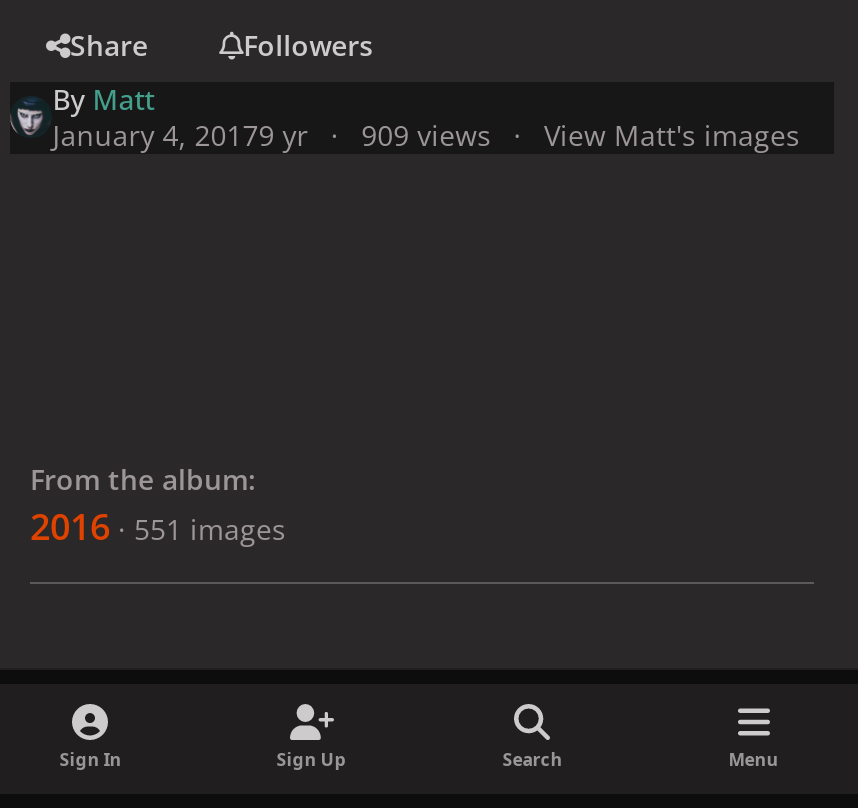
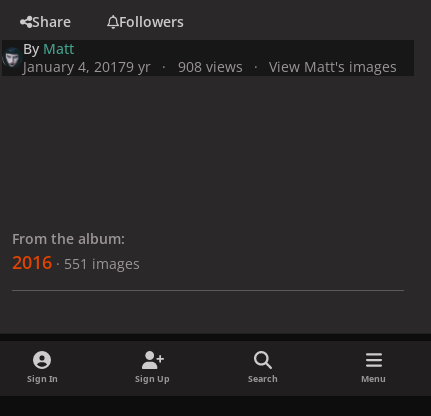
[52,115,800,153] January 4, 20179 yr 909 views View Matt's images -> [23,56,397,75] January 4, 20179 yr 908 views View Matt's images

